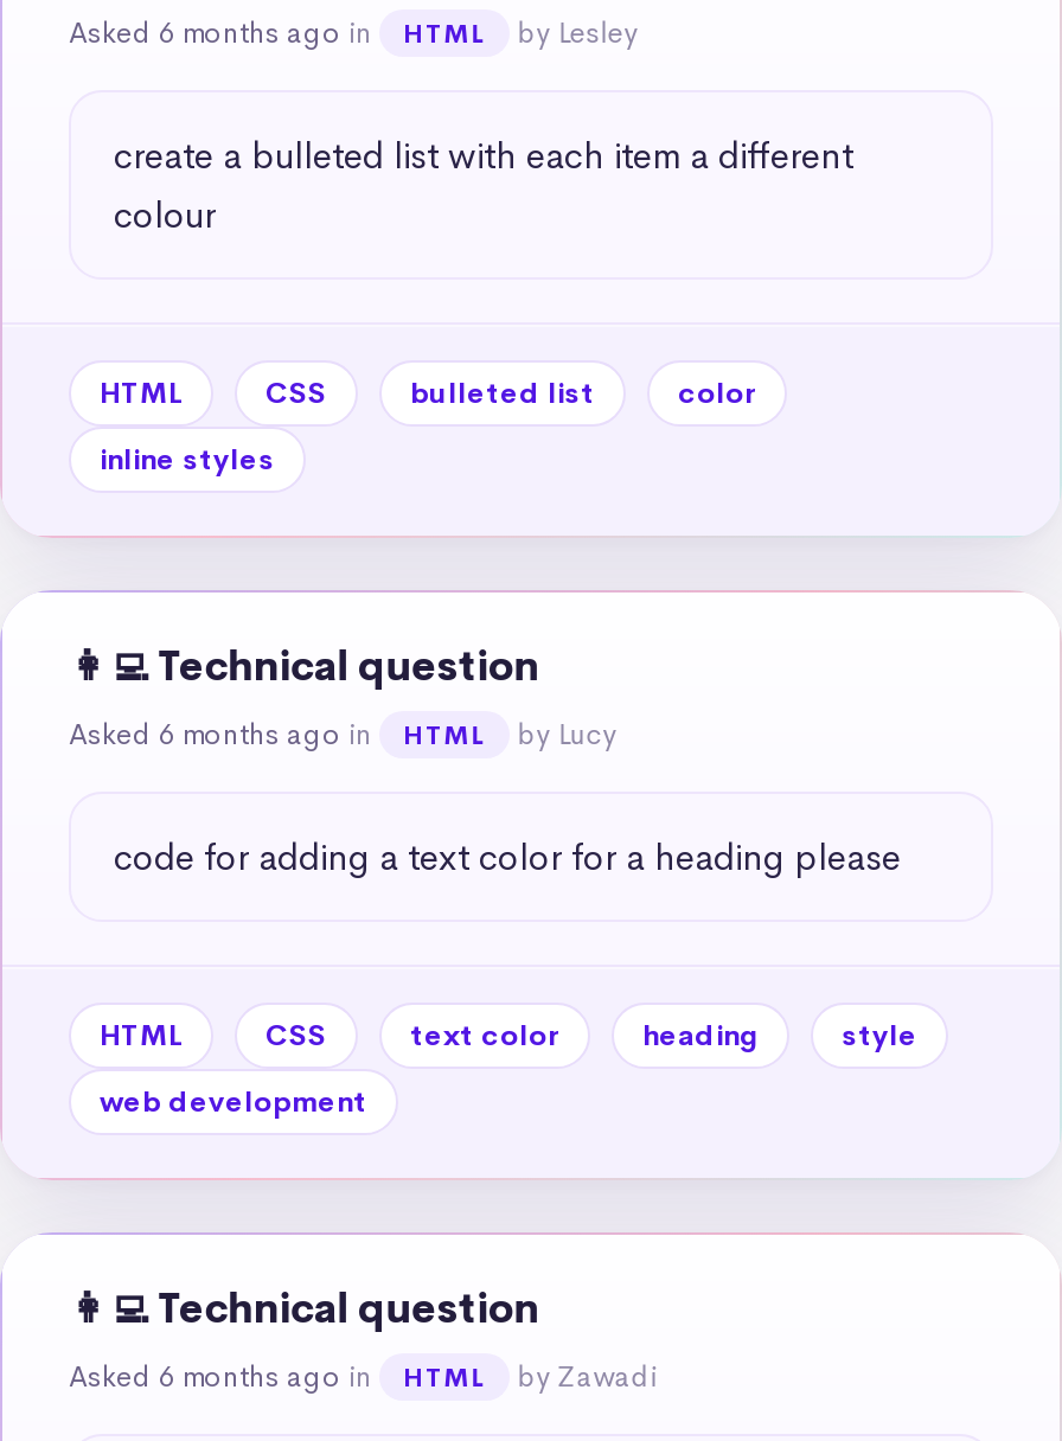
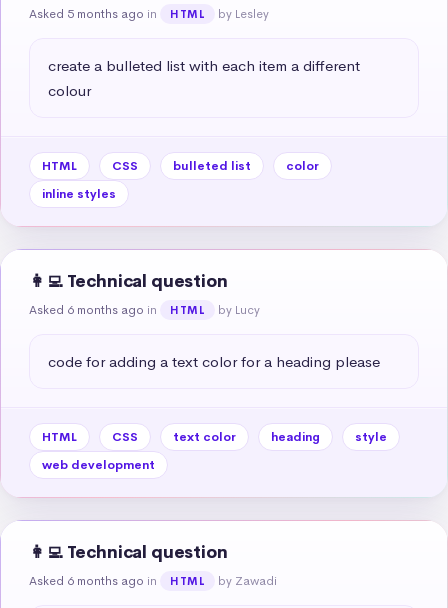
[69,13,379,51] Asked 6 months ago in -> [29,6,160,22] Asked 5 months ago in

